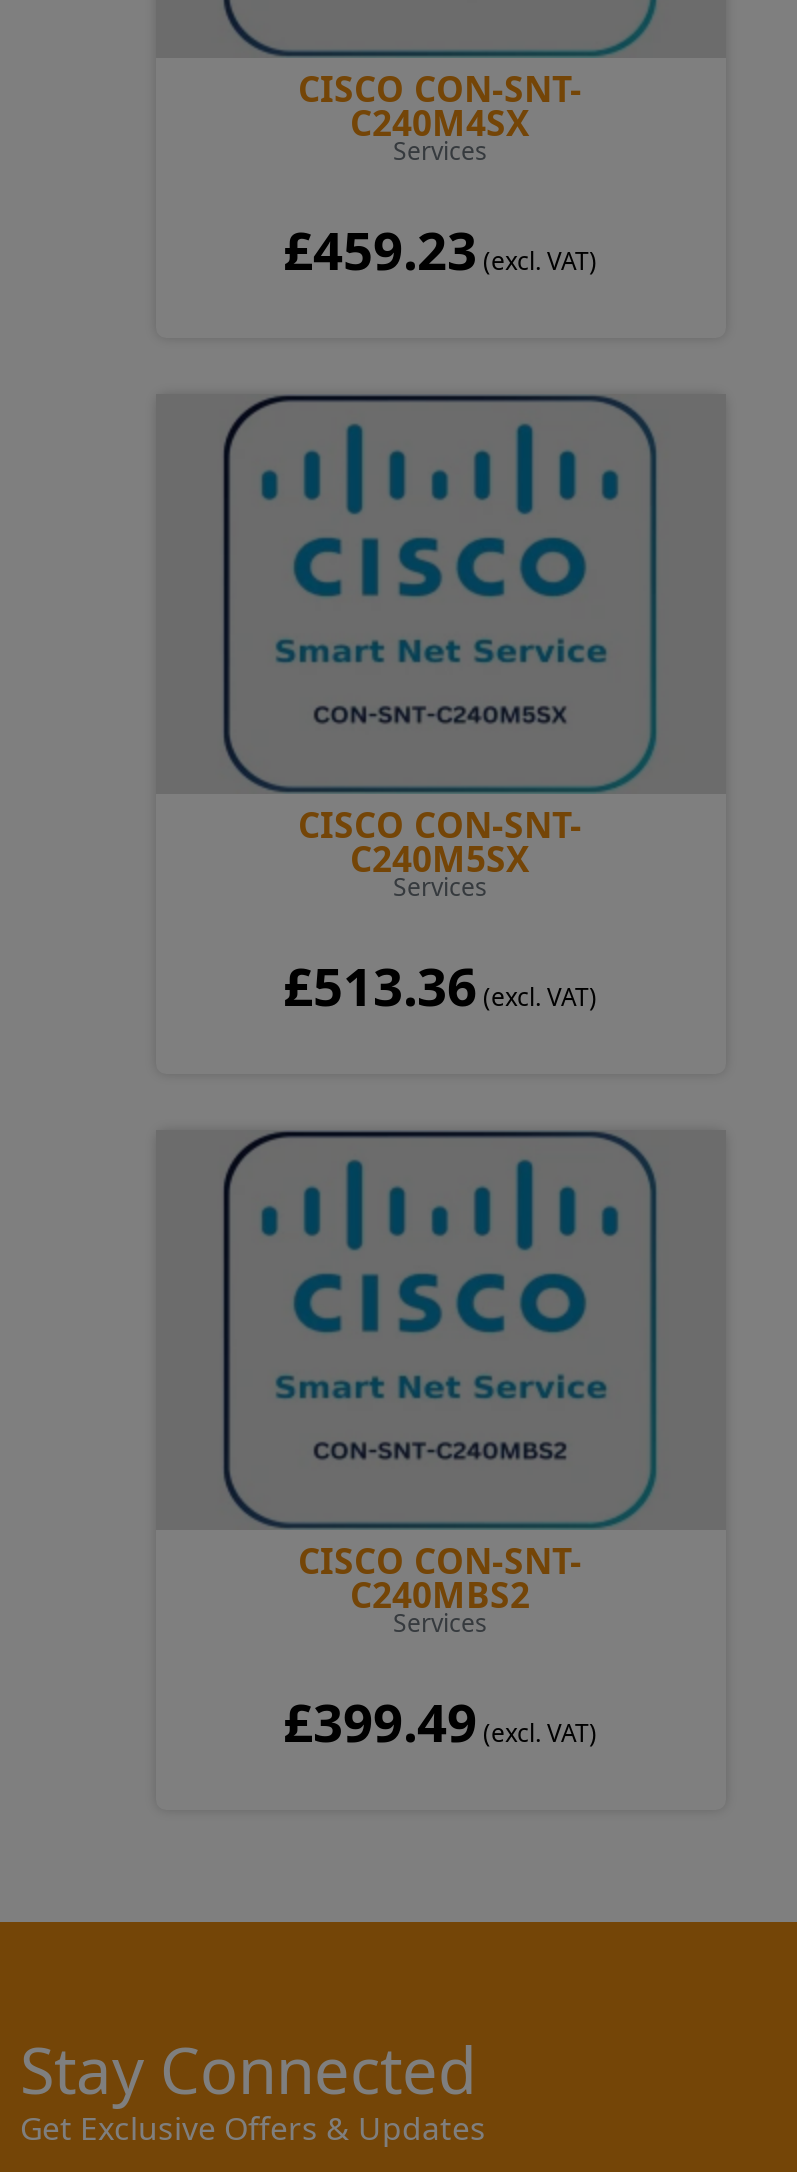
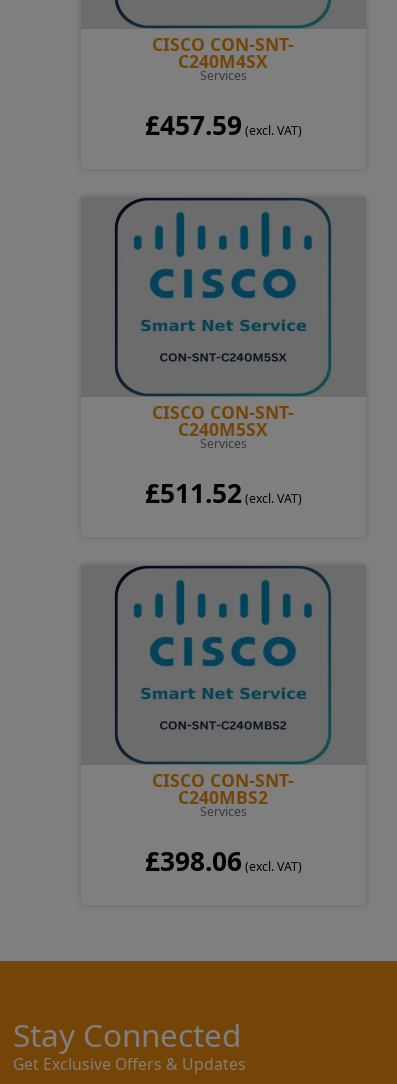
[283,214,597,286] £459.23(excl. VAT) -> [144,107,301,143] £457.59(excl. VAT)
[283,950,597,1022] £513.36(excl. VAT) -> [144,475,301,511] £511.52(excl. VAT)
[283,1686,597,1758] £399.49(excl. VAT) -> [144,843,301,879] £398.06(excl. VAT)

